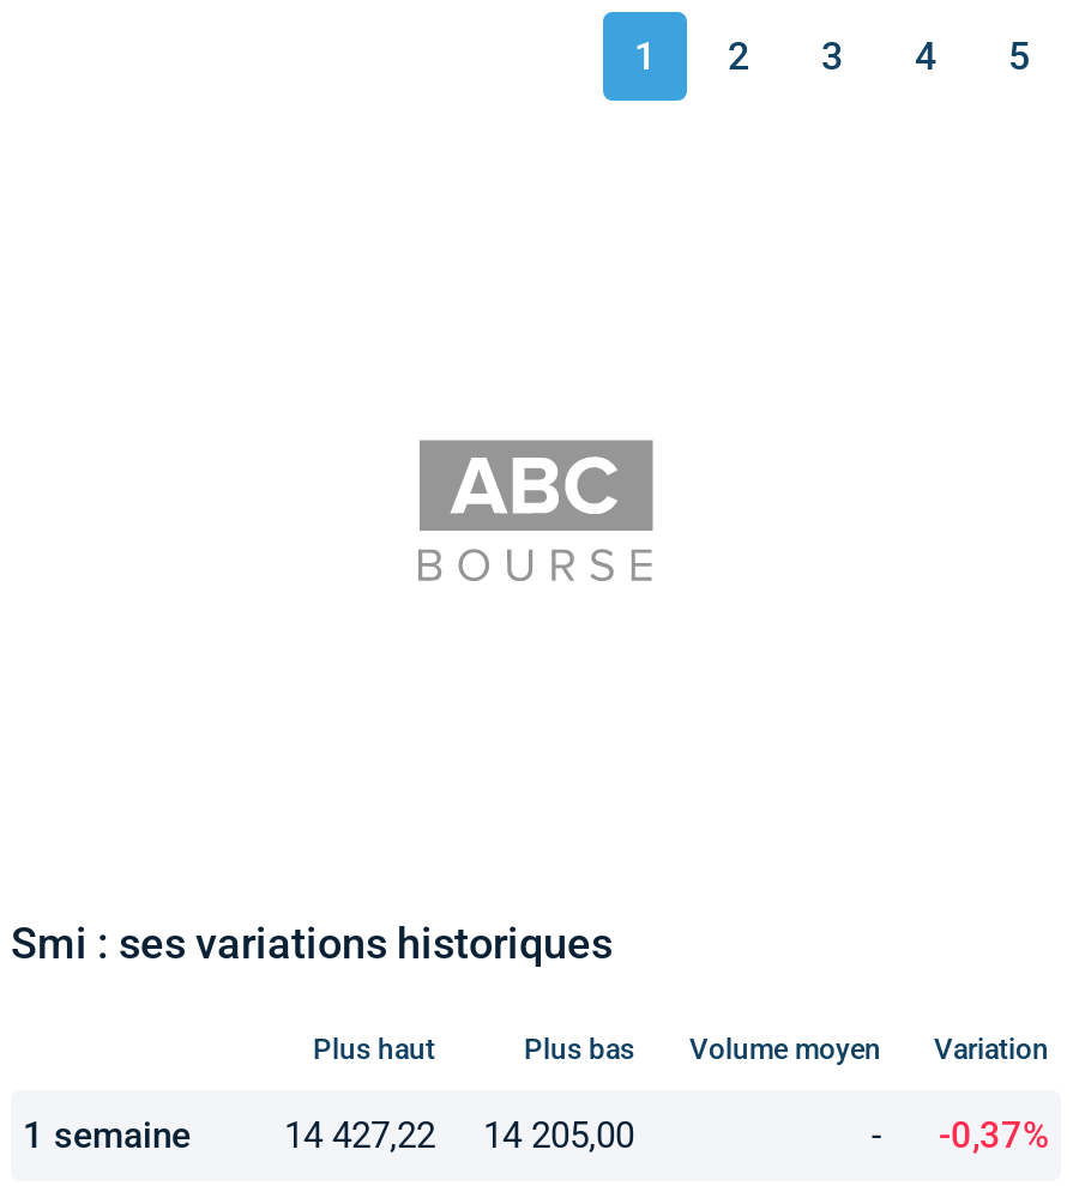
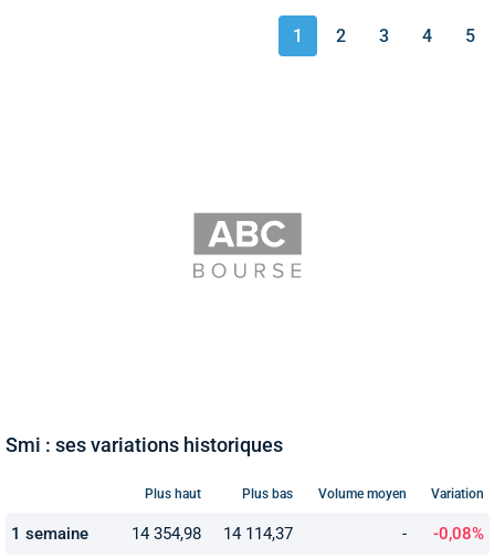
[284,1115,435,1158] 14 427,22 -> [132,524,201,544] 14 354,98
[483,1115,634,1158] 14 205,00 -> [223,524,293,544] 14 114,37
[939,1115,1049,1158] -0,37% -> [433,524,484,544] -0,08%

